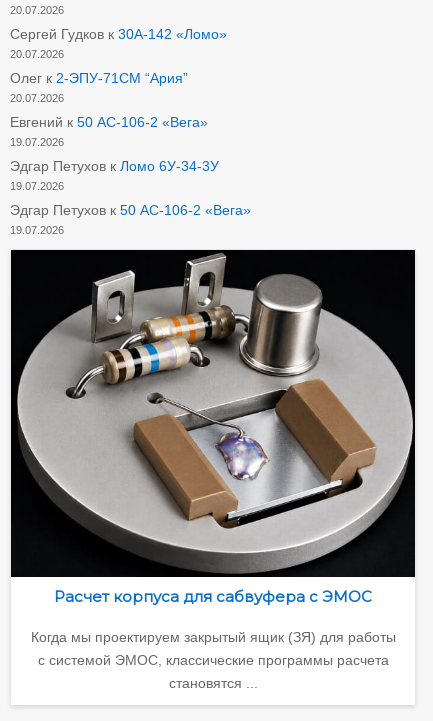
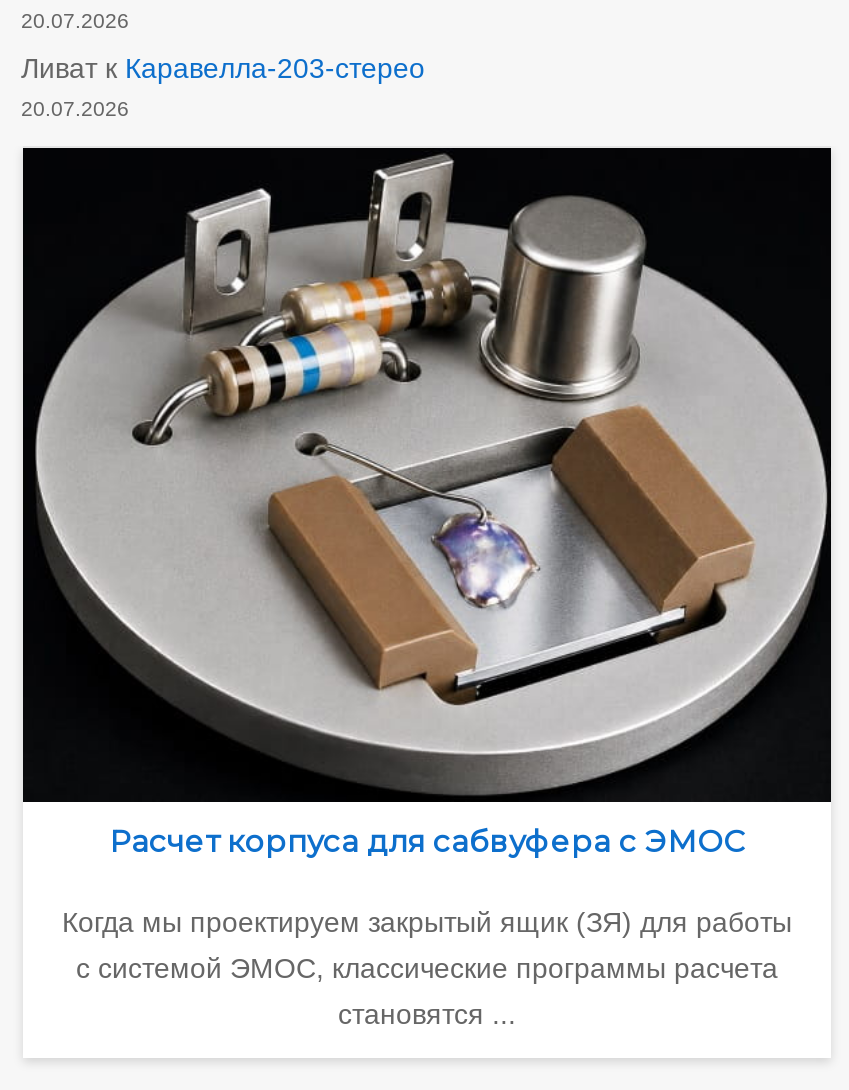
[10,26,227,42] Сергей Гудков к 30А-142 «Ломо» -> [21,52,425,84] Ливат к Каравелла-203-стерео
[10,70,251,236] Олег к 2-ЭПУ-71СМ “Ария” | 20.07.2026 | Евгений к 50 АС-106-2 «Вега» | 19.07.2026 | Эдгар Петухов к Ломо 6У-34-3У | 19.07.2026 | Эдгар Петухов к 50 АС-106-2 «Вега» | 19.07.2026 -> none

